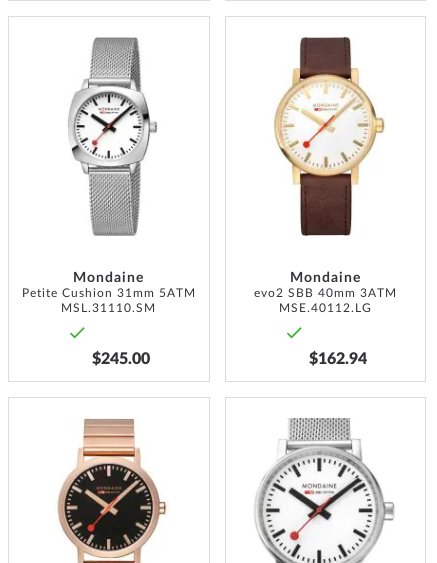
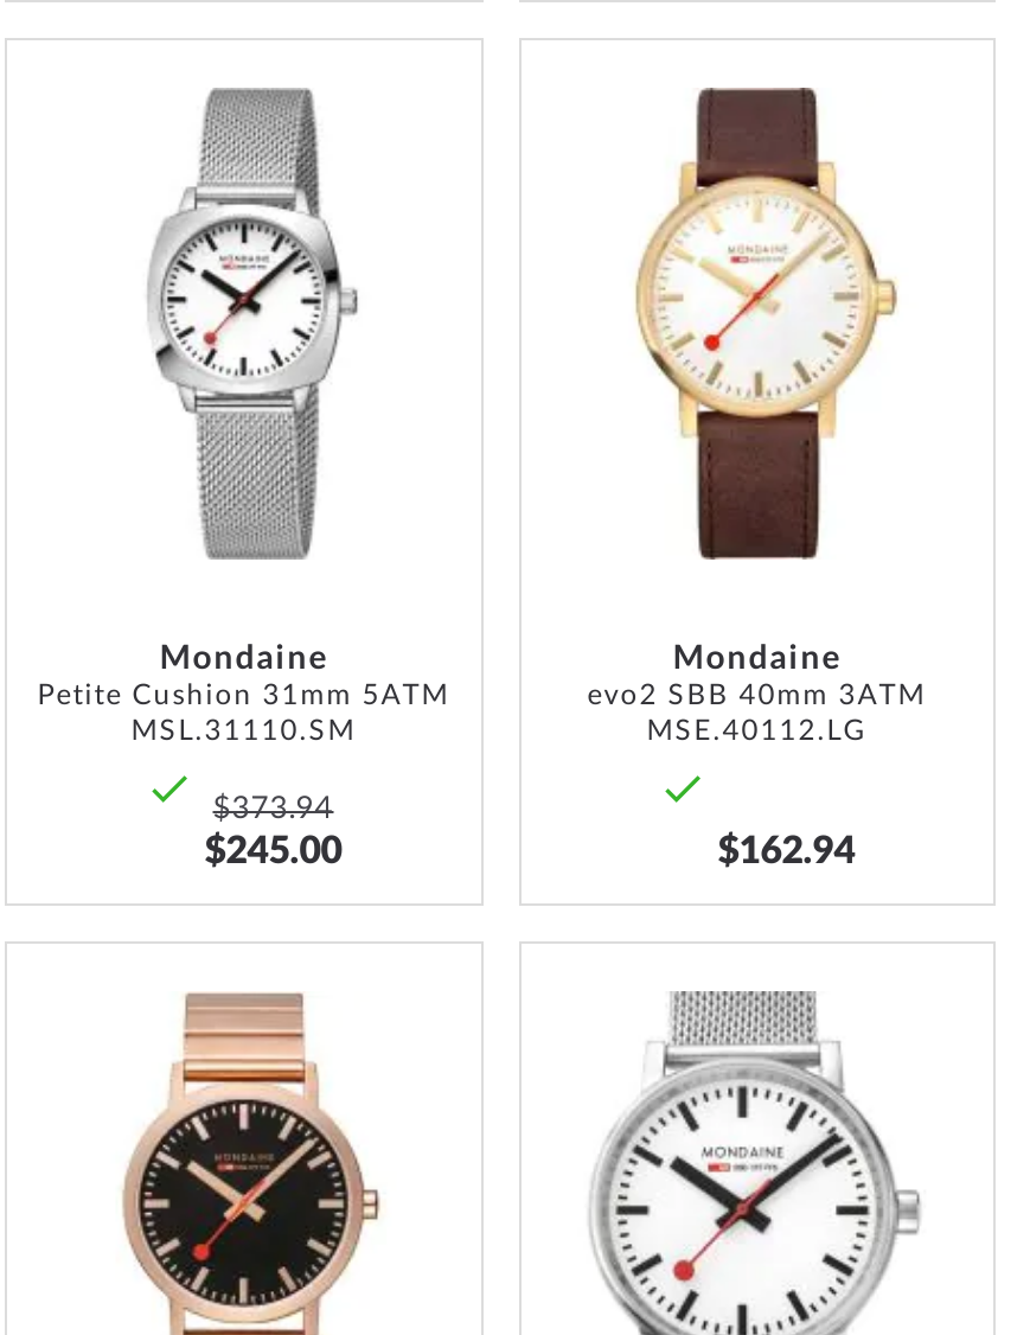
none -> [213,794,334,825] $373.94

